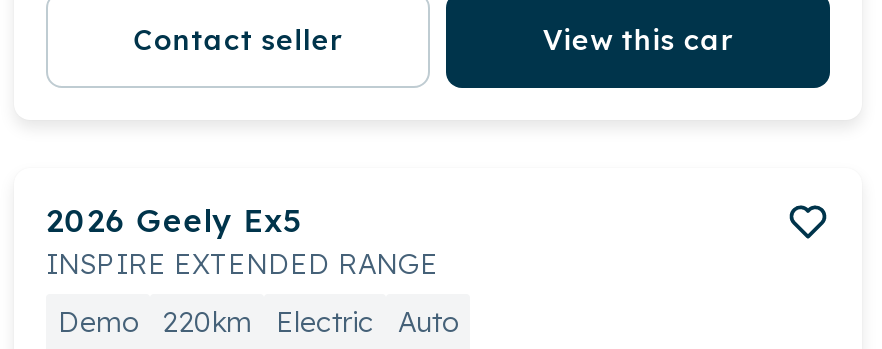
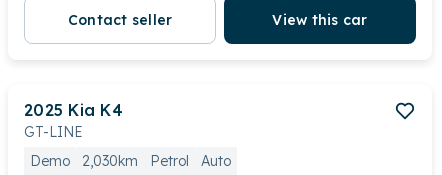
[46,200,438,282] 2026 Geely Ex5 | INSPIRE EXTENDED RANGE -> [24,100,123,141] 2025 Kia K4 | GT-LINE
[162,304,374,340] 220km | Electric -> [82,152,189,170] 2,030km | Petrol

